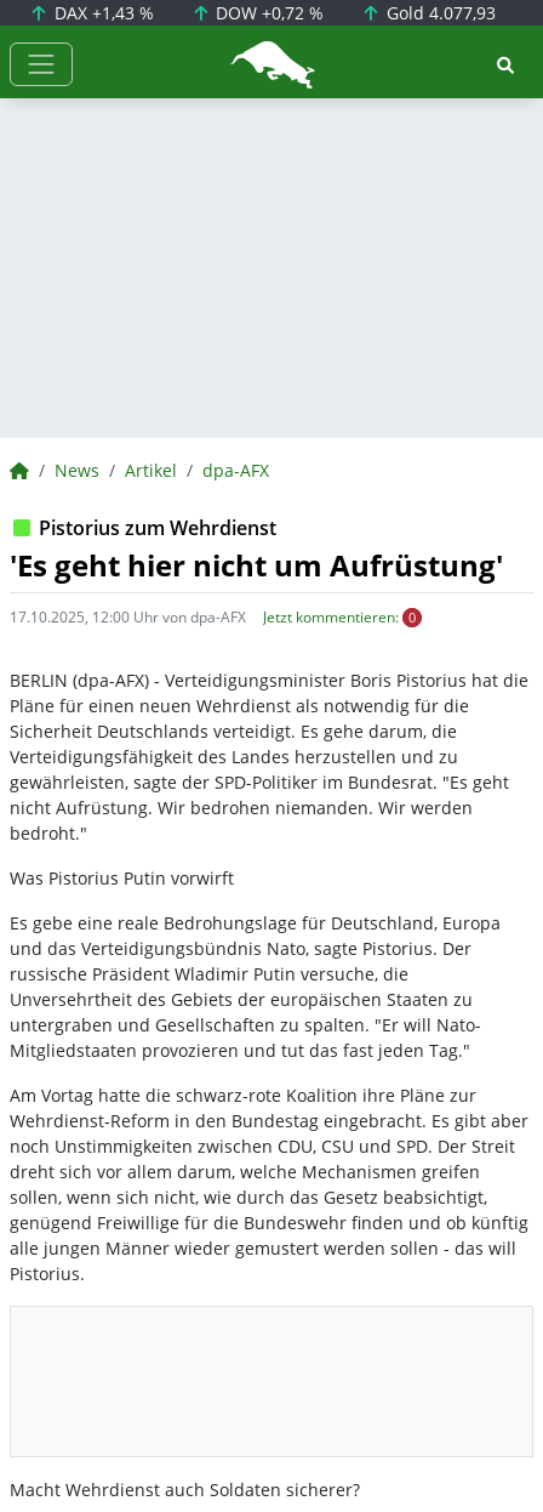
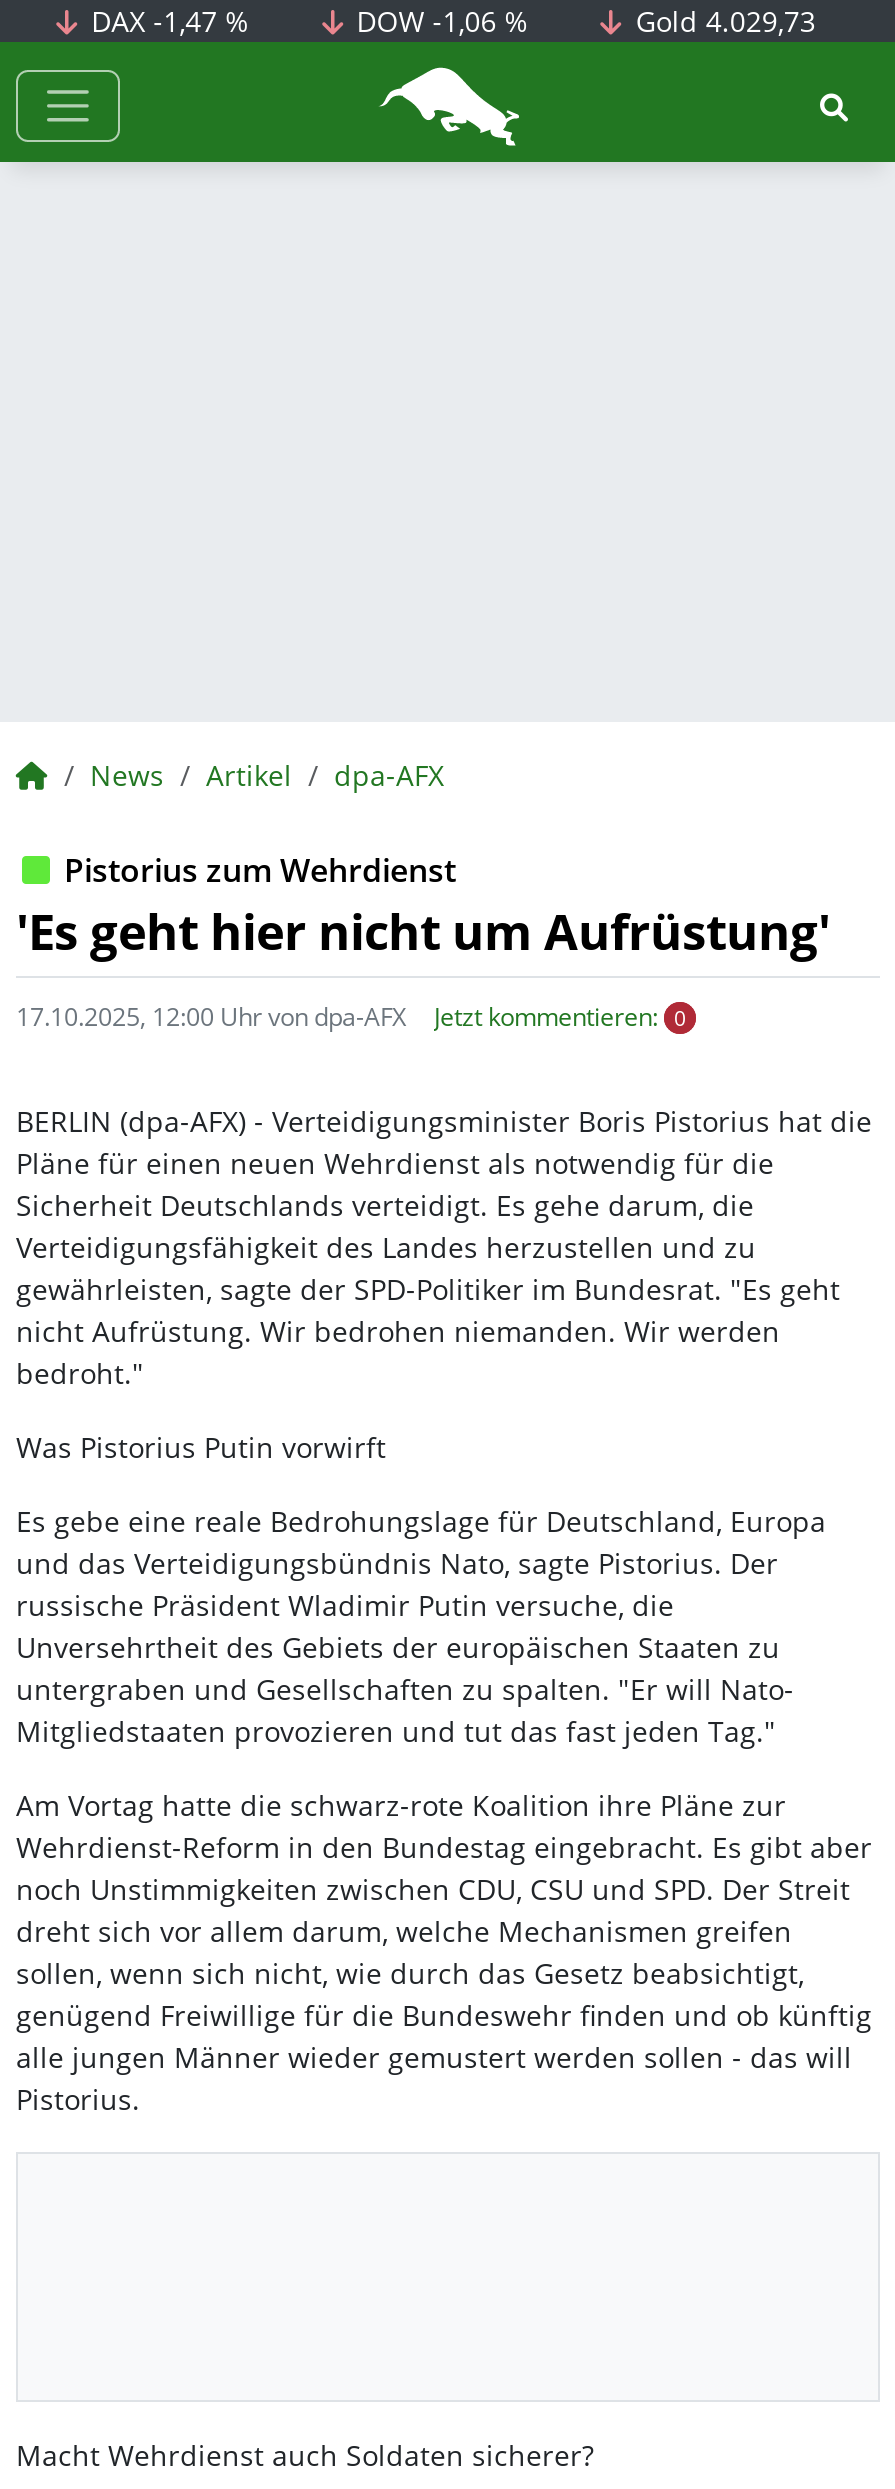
[49,1,153,24] DAX +1,43 % -> [83,2,249,40] DAX -1,47 %
[211,1,324,24] DOW +0,72 % -> [348,2,528,40] DOW -1,06 %
[382,1,496,24] Gold 4.077,93 -> [628,2,816,40] Gold 4.029,73

